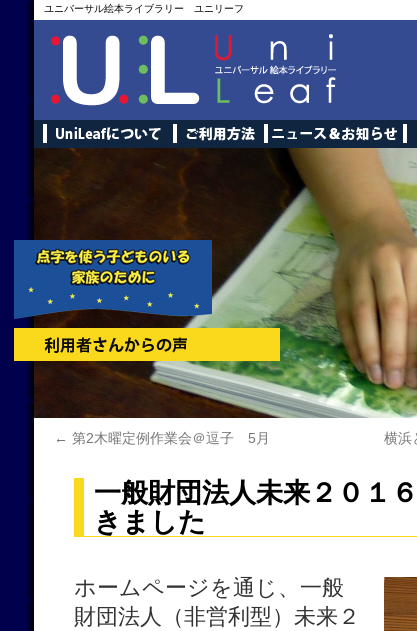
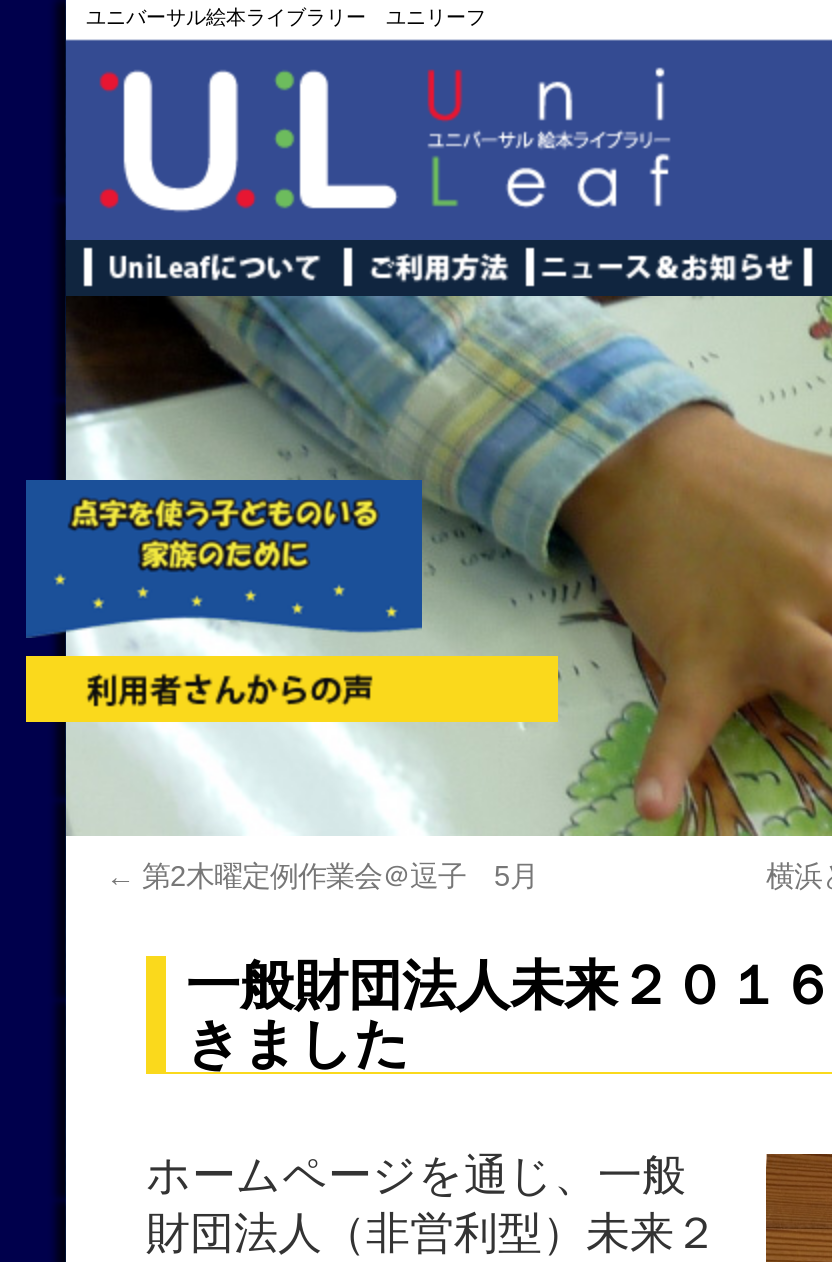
[34,147,414,419] [image] -> [64,294,826,836] [image]

